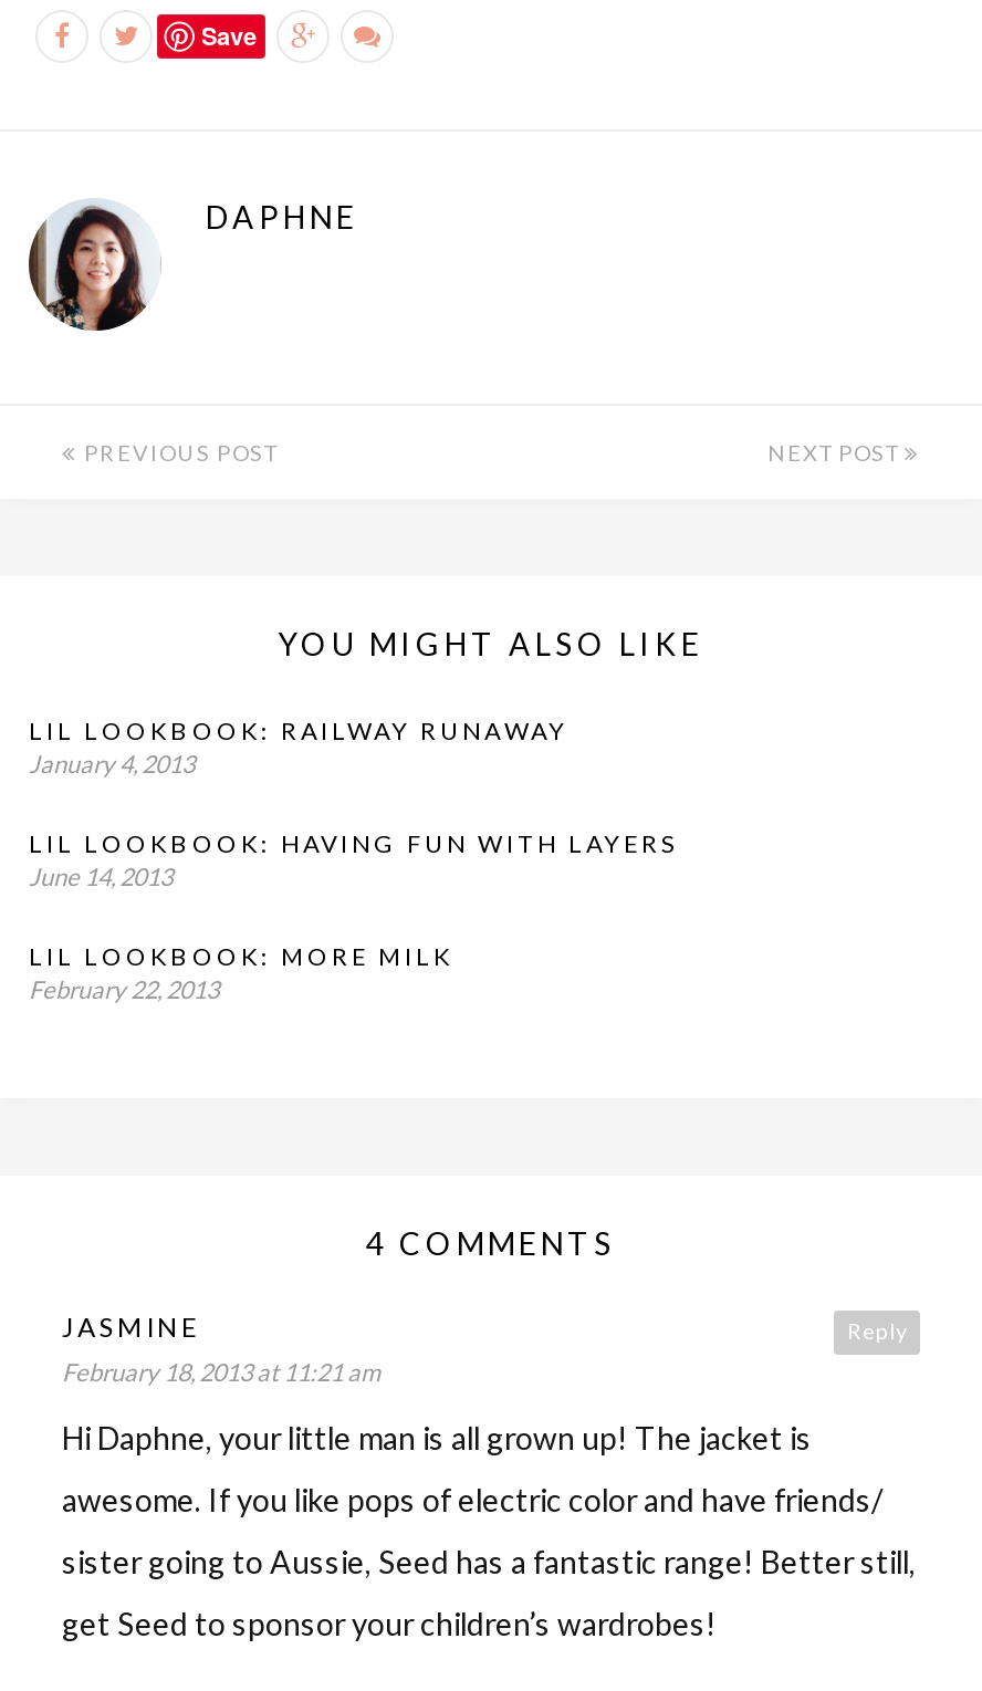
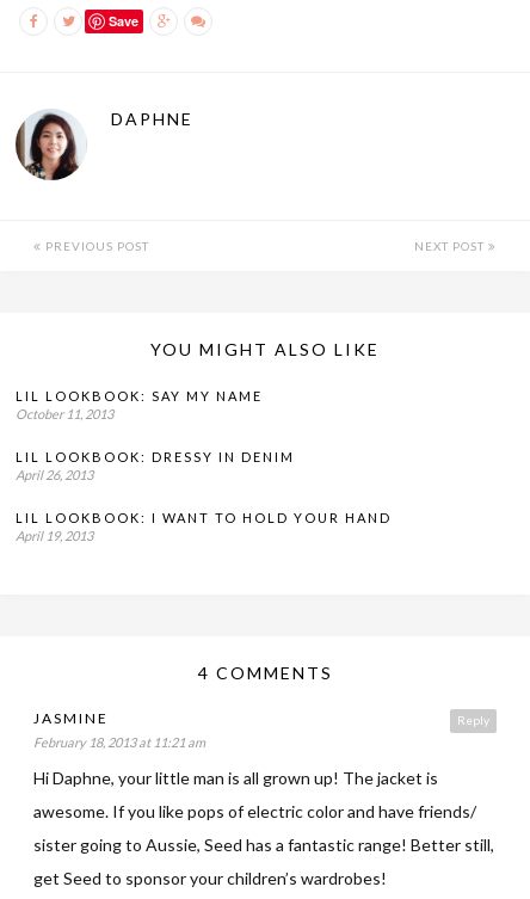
[29,716,568,778] LIL LOOKBOOK: RAILWAY RUNAWAY | January 4, 2013 -> [16,388,263,422] LIL LOOKBOOK: SAY MY NAME | October 11, 2013
[29,829,679,891] LIL LOOKBOOK: HAVING FUN WITH LAYERS | June 14, 2013 -> [16,449,295,482] LIL LOOKBOOK: DRESSY IN DENIM | April 26, 2013
[29,941,453,1003] LIL LOOKBOOK: MORE MILK | February 22, 2013 -> [16,510,392,543] LIL LOOKBOOK: I WANT TO HOLD YOUR HAND | April 19, 2013

